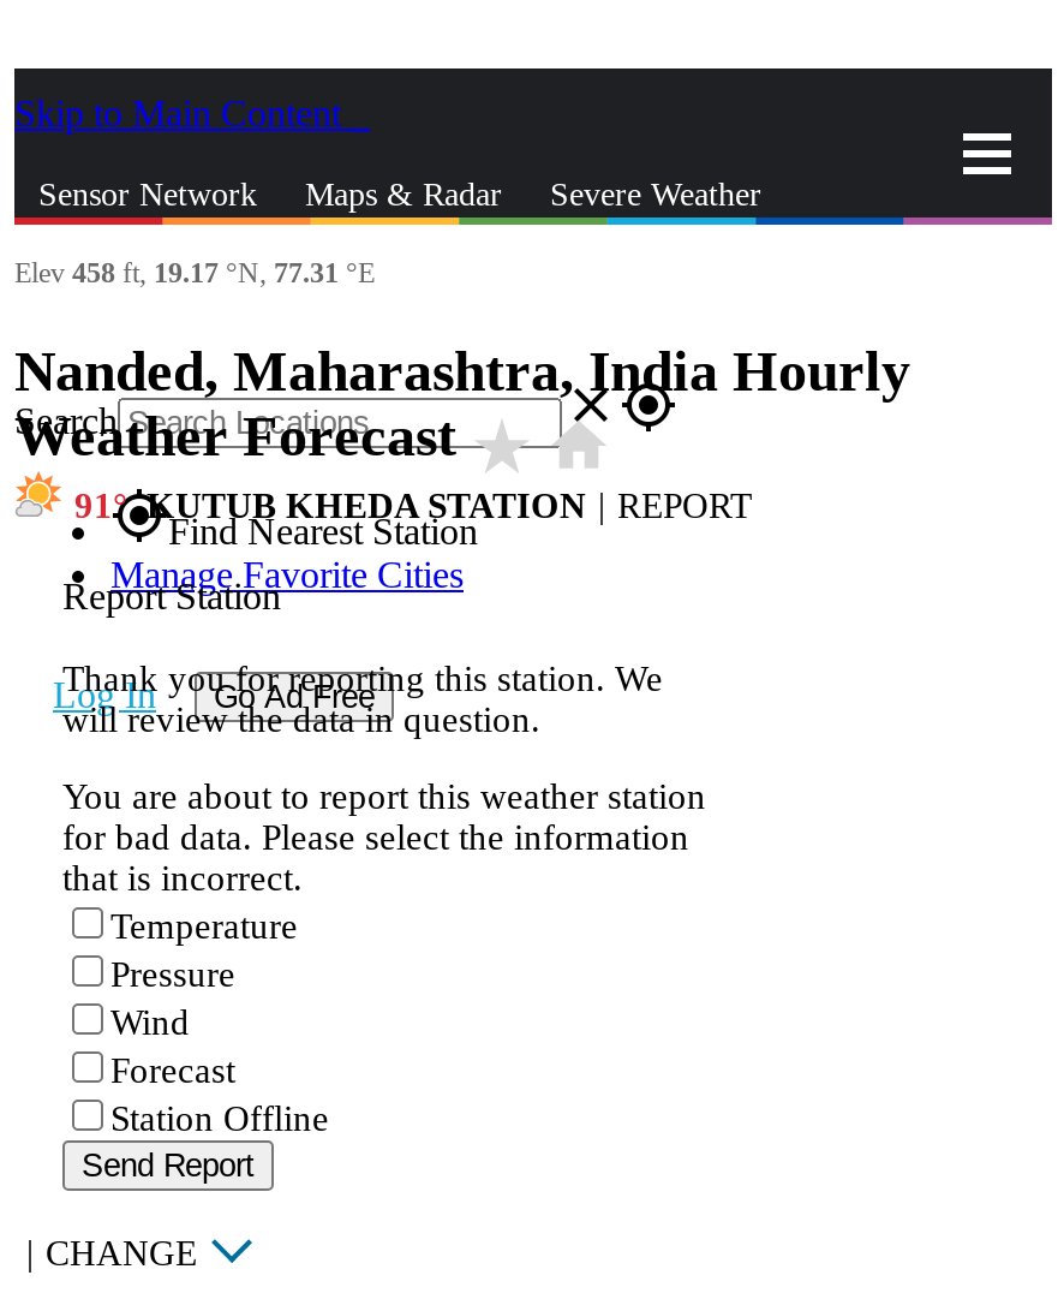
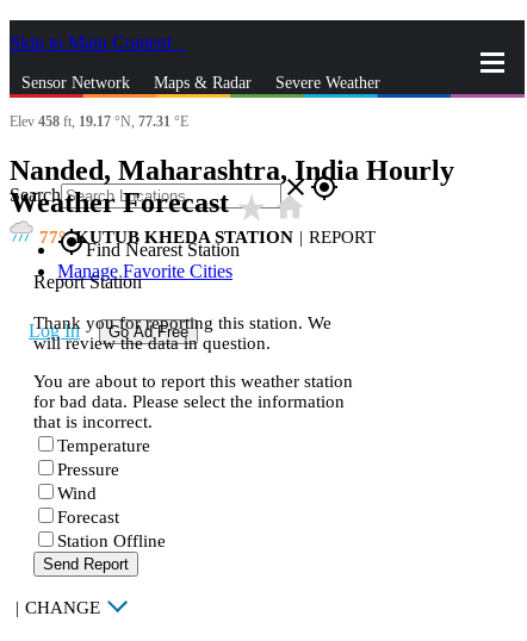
[74,486,113,525] 91 -> [39,227,58,247] 77

